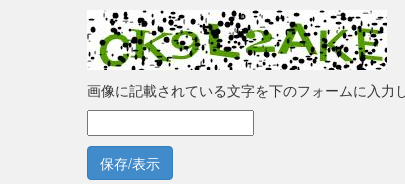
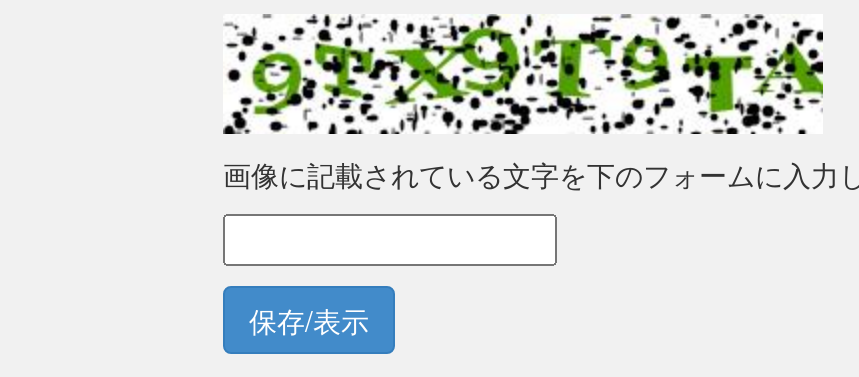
[86,9,388,71] [image] -> [221,12,825,136] [image]

